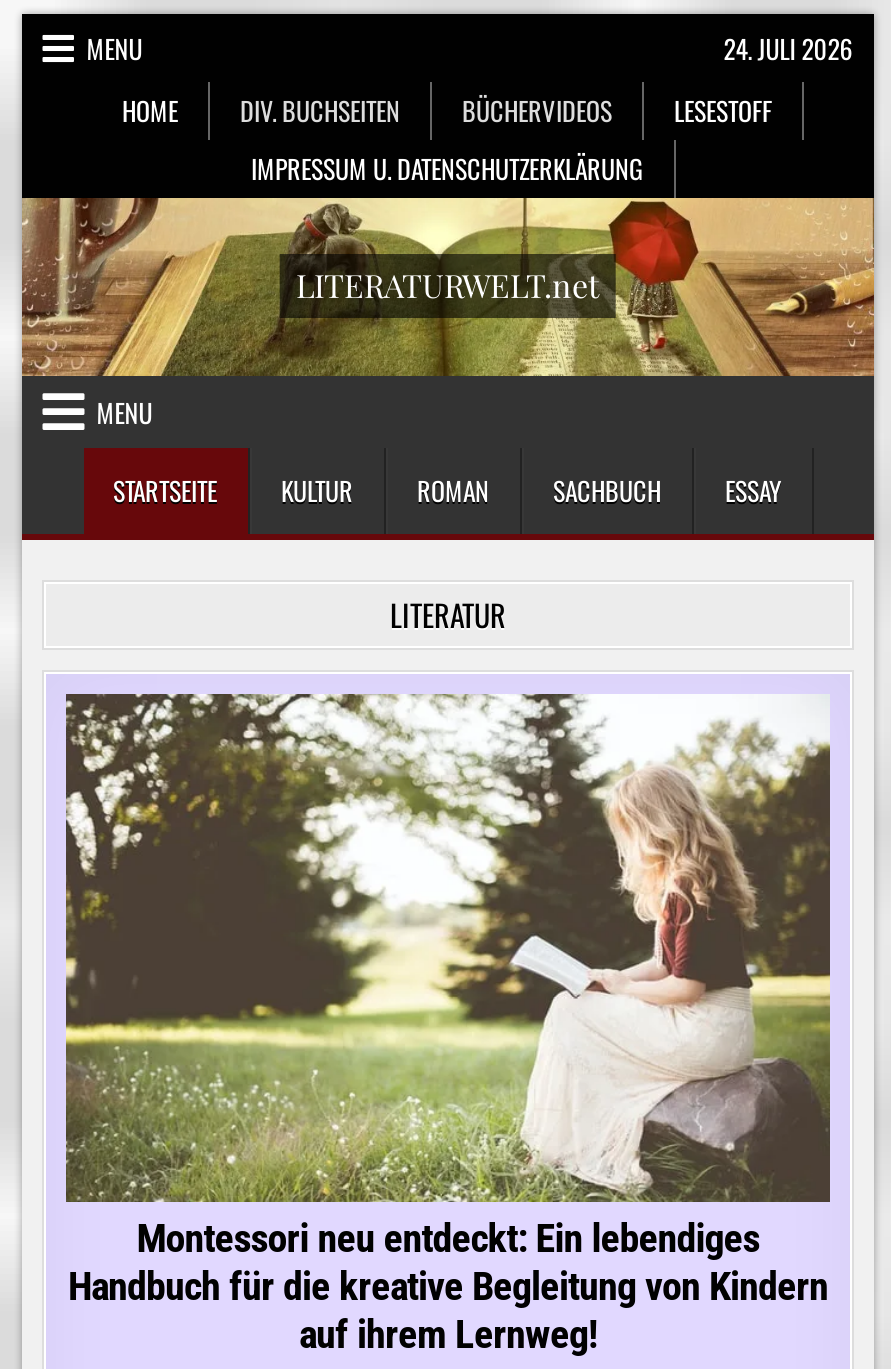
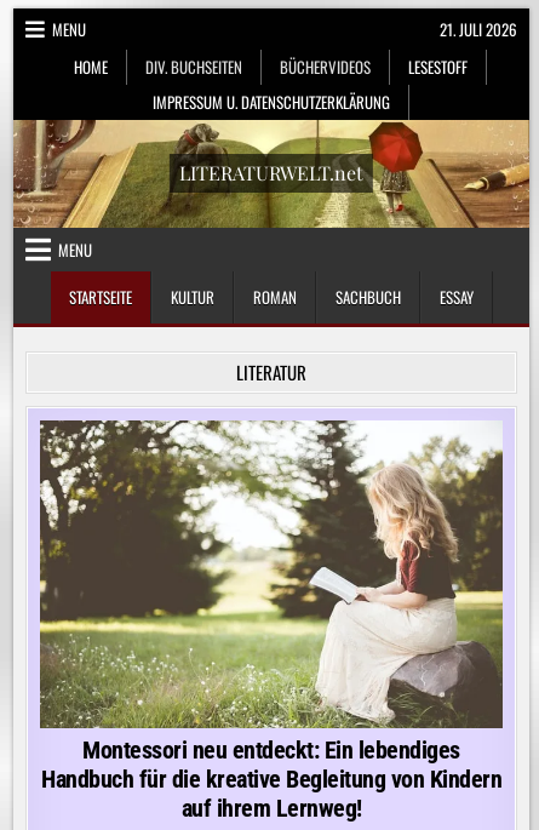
[724,28,854,68] 24. JULI 2026 -> [439,17,517,41] 21. JULI 2026

